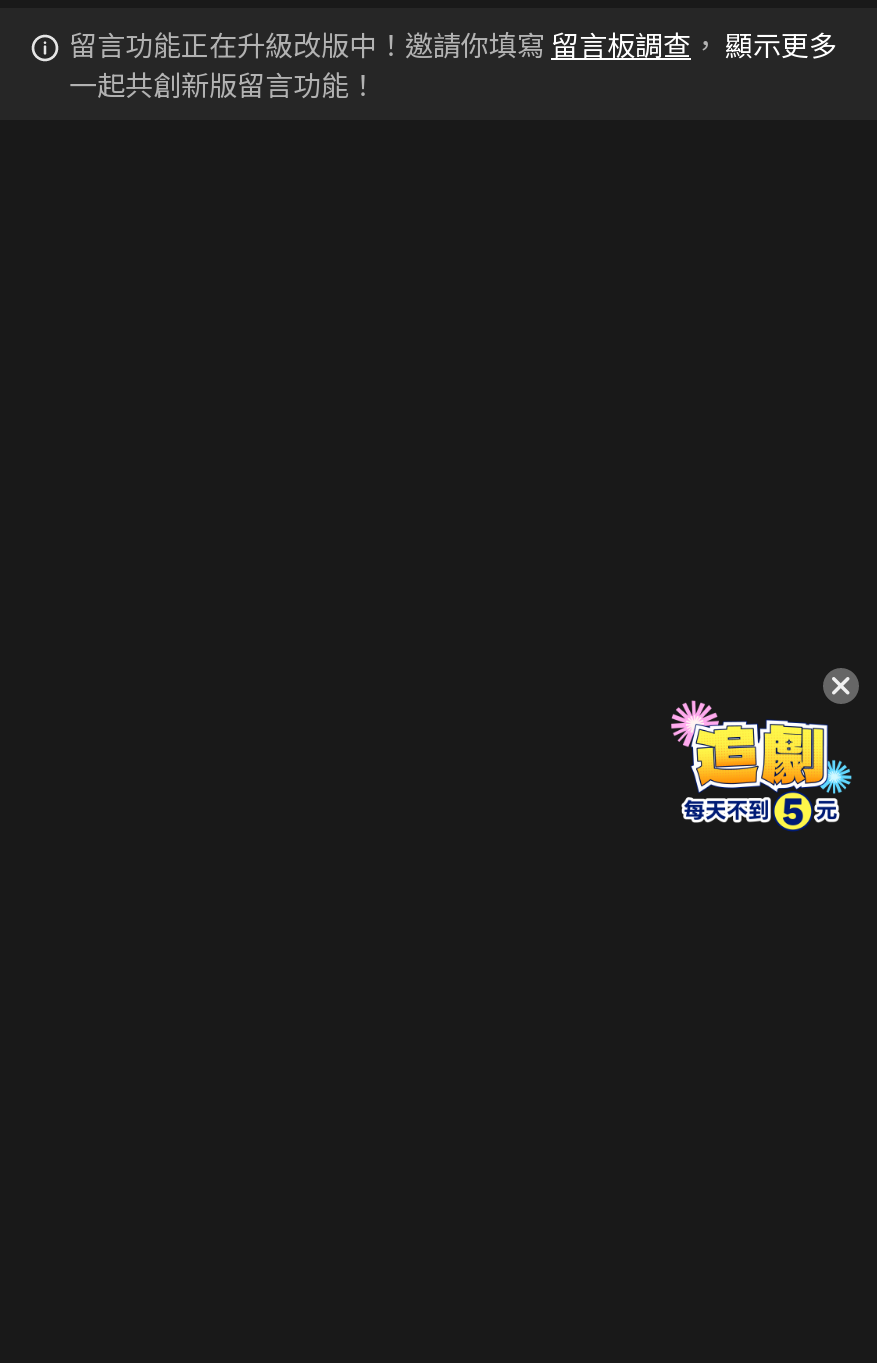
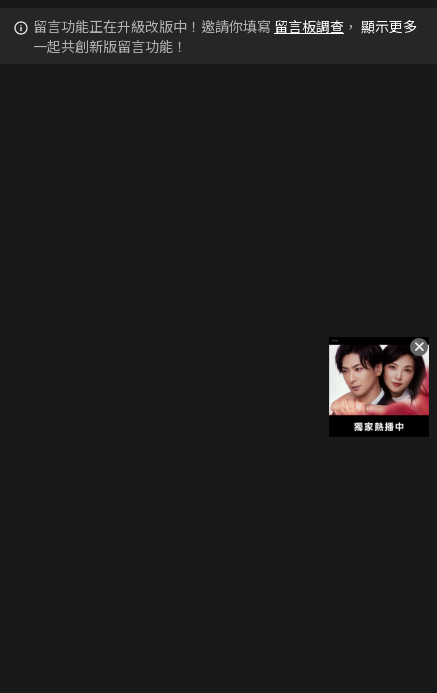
[661,670,861,862] [image] -> [328,338,430,436] [image]

